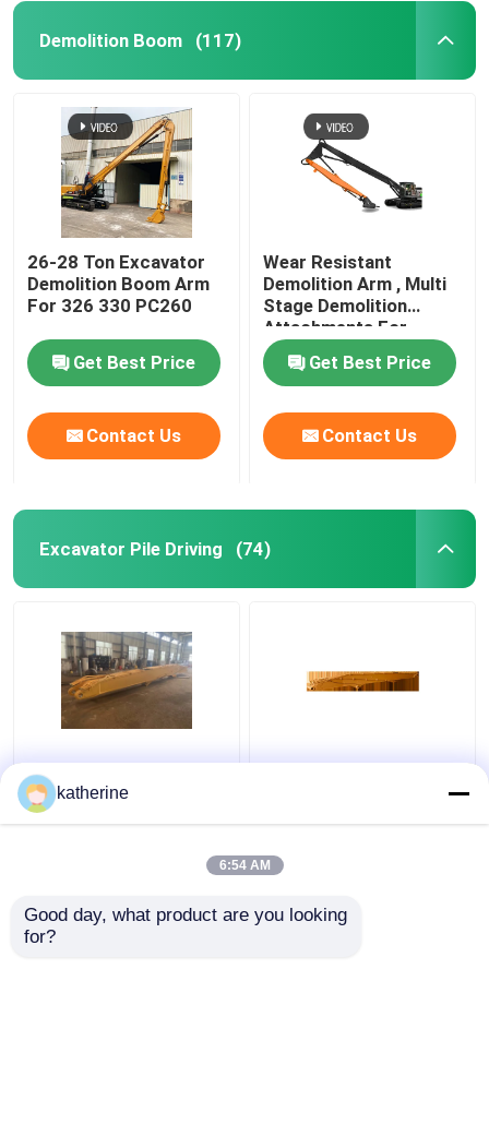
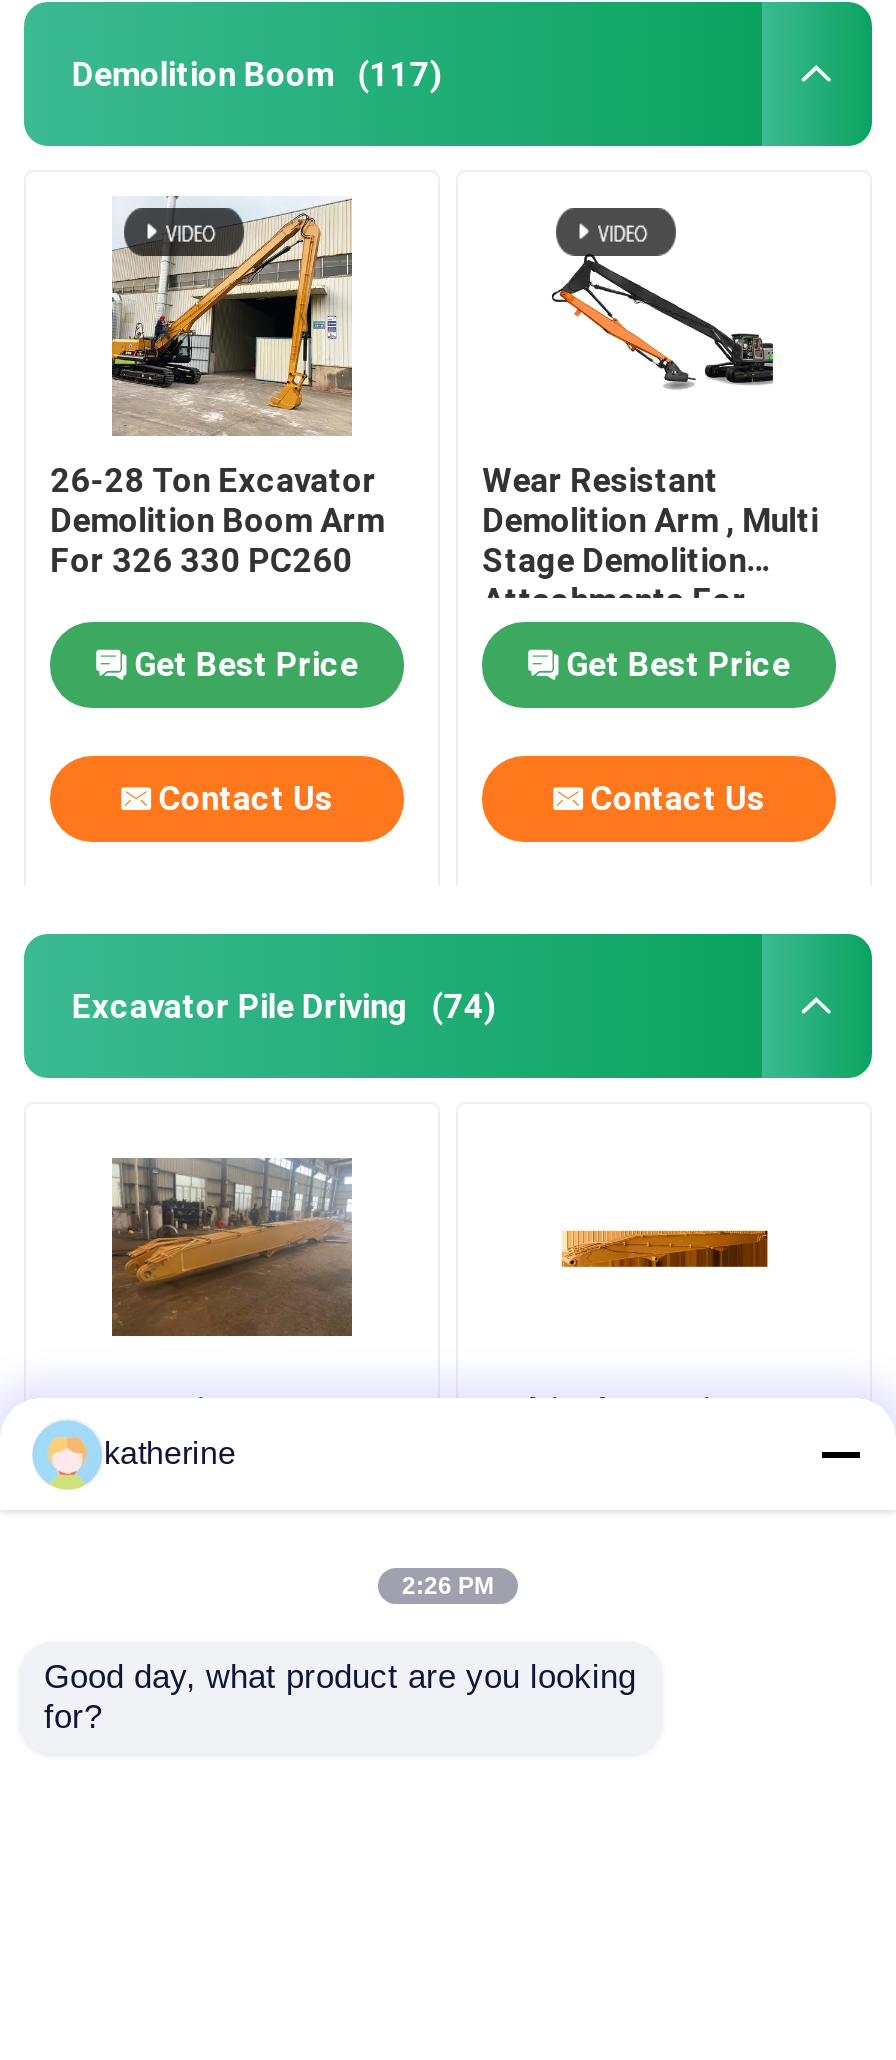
[219,858,270,873] 6:54 AM -> [402,1572,494,1600] 2:26 PM

